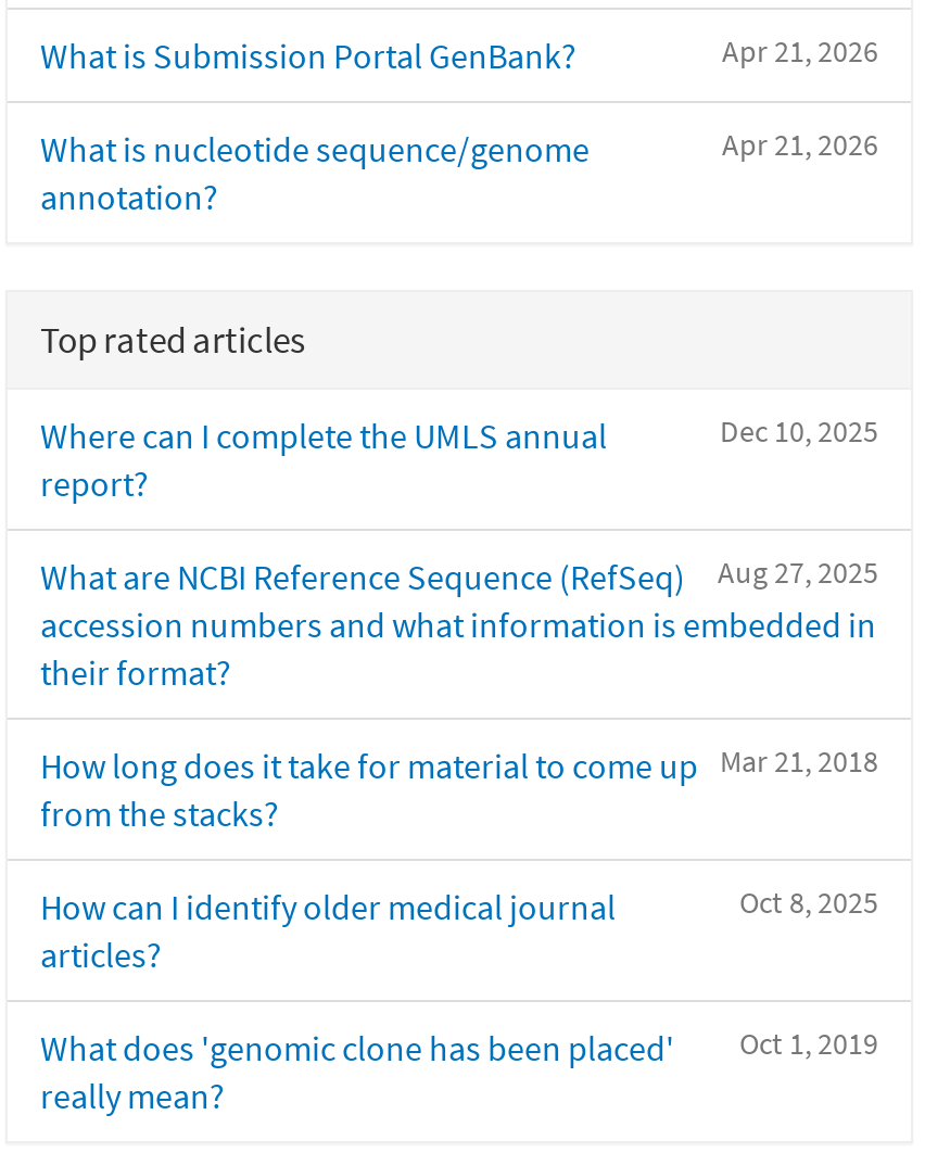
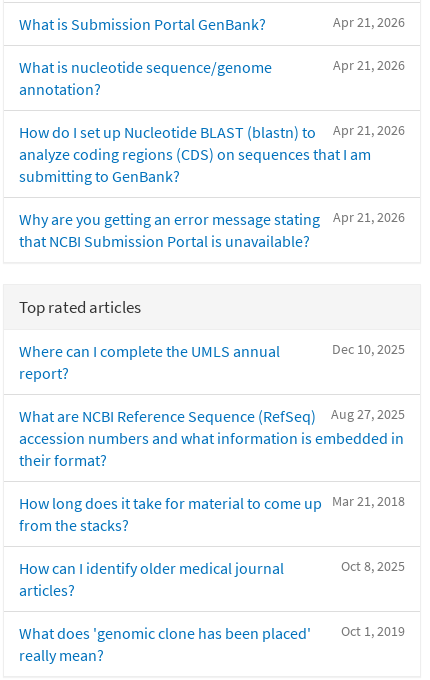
none -> [19,121,405,251] Apr 21, 2026 | How do I set up Nucleotide BLAST (blastn) to | analyze coding regions (CDS) on sequences that I am | submitting to GenBank? | Apr 21, 2026 | Why are you getting an error message stating | that NCBI Submission Portal is unavailable?

